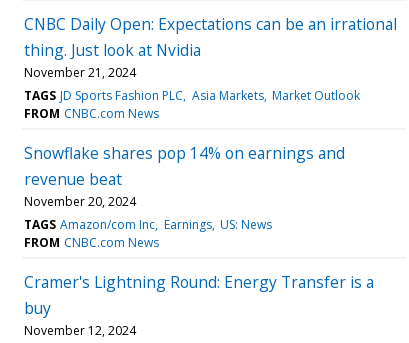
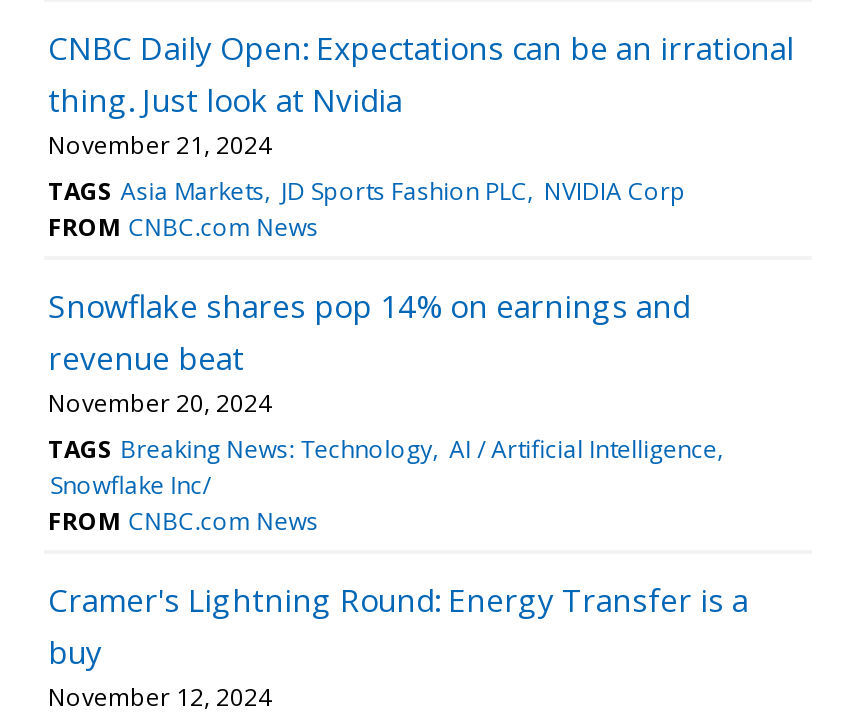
[24,87,360,104] TAGS JD Sports Fashion PLC Asia Markets Market Outlook -> [48,174,686,208] TAGS Asia Markets JD Sports Fashion PLC NVIDIA Corp
[24,216,272,233] TAGS Amazon/com Inc Earnings US: News -> [48,432,717,502] TAGS Breaking News: Technology AI / Artificial Intelligence | Snowflake Inc/

